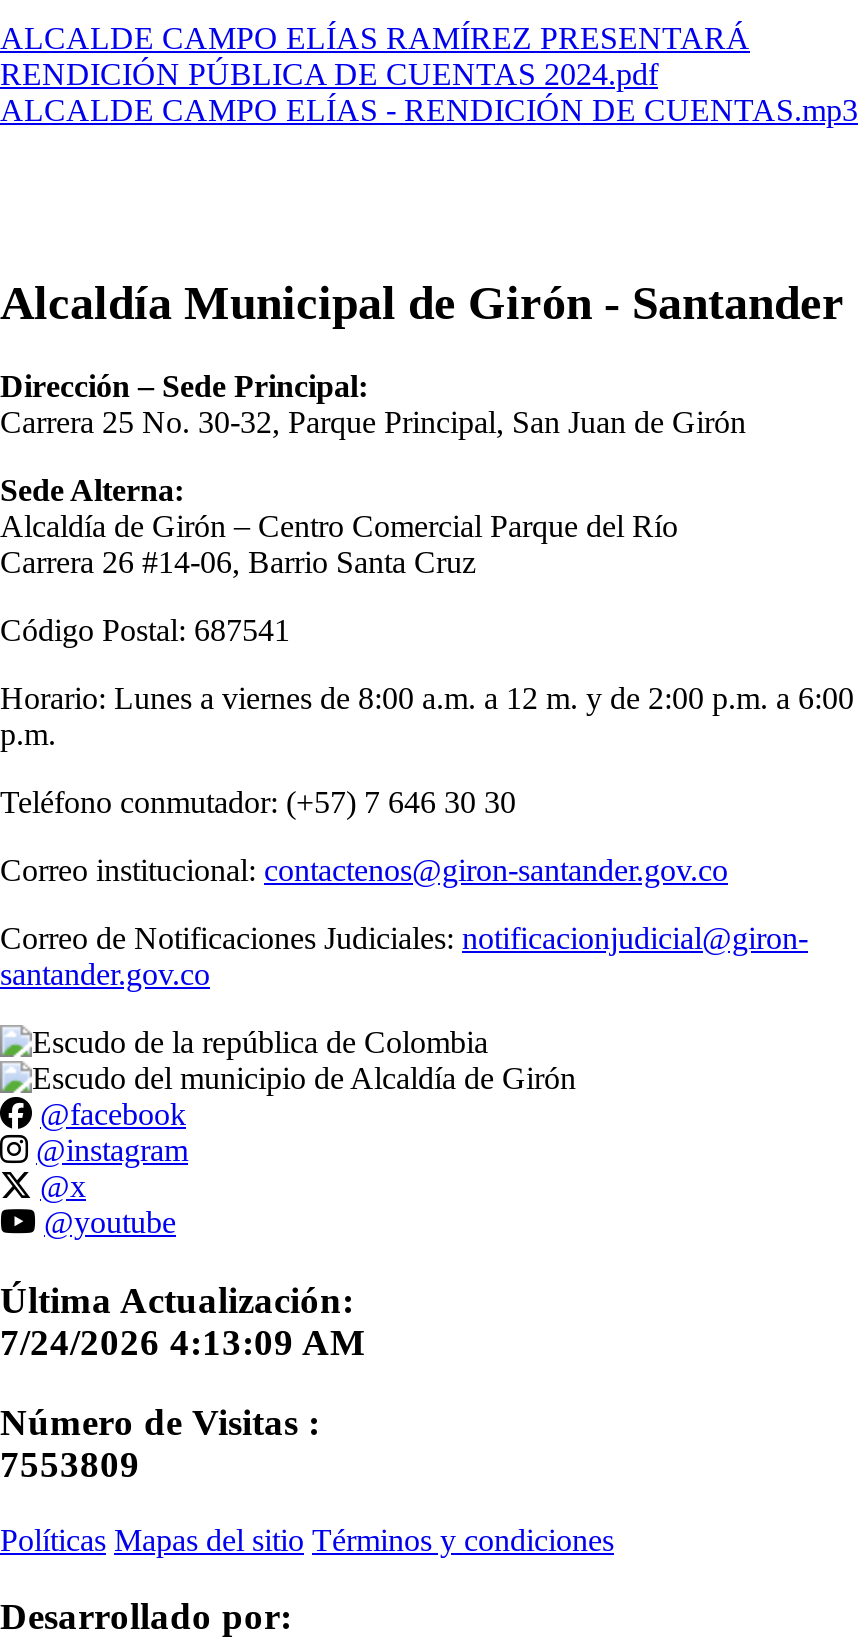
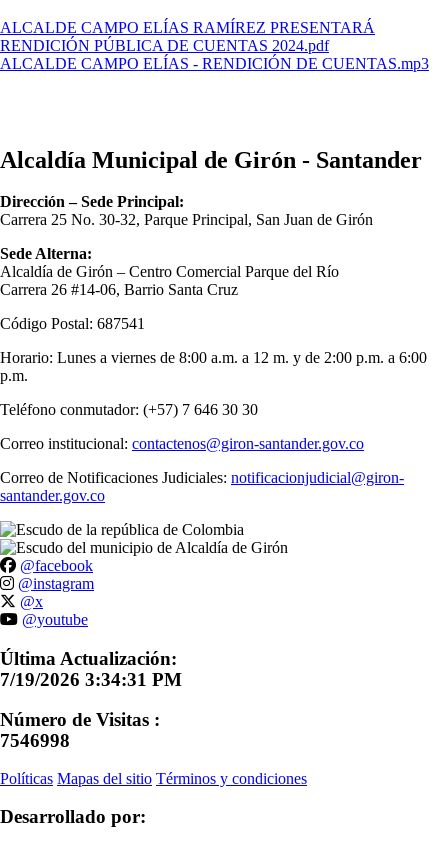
[0,1321,366,1363] 7/24/2026 4:13:09 AM -> [0,669,182,690] 7/19/2026 3:34:31 PM
[0,1443,140,1485] 7553809 -> [0,730,70,751] 7546998

